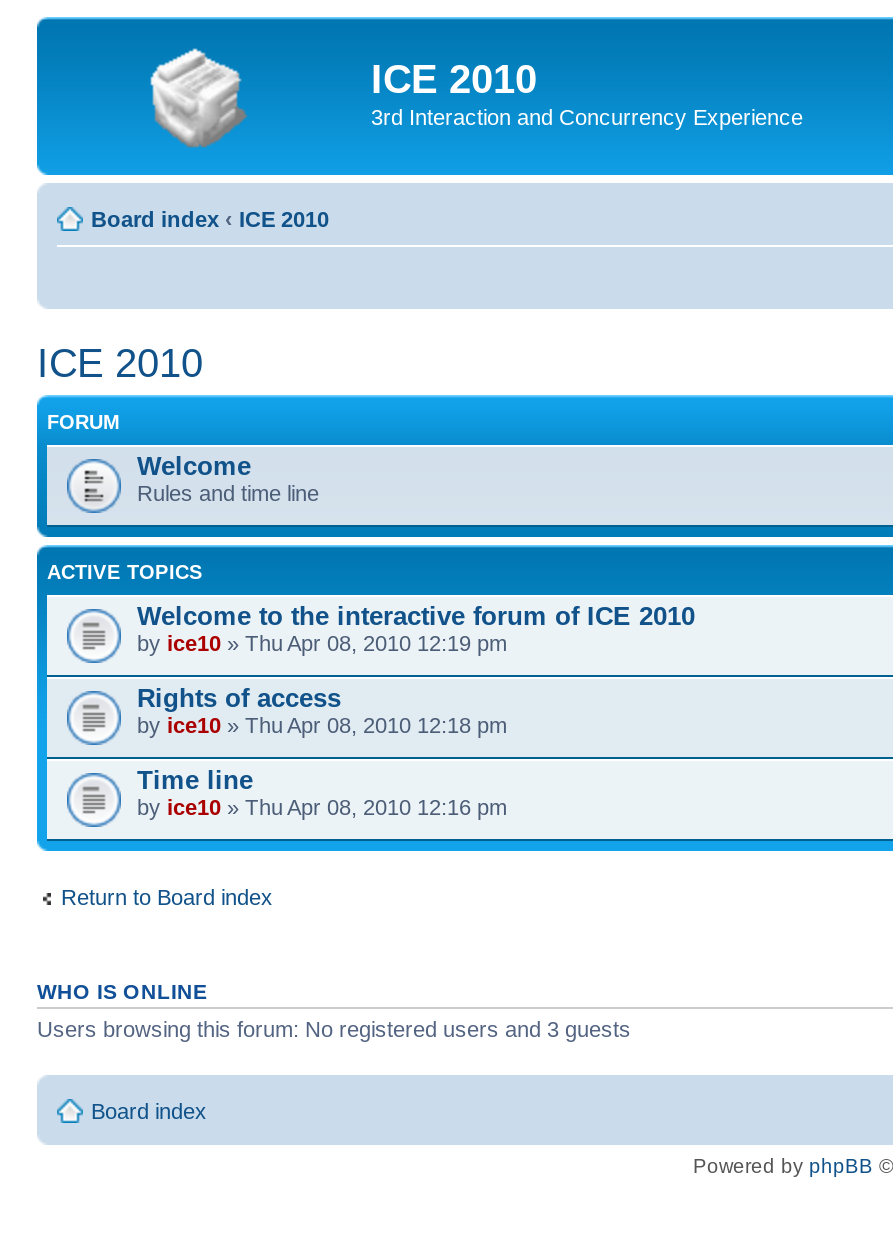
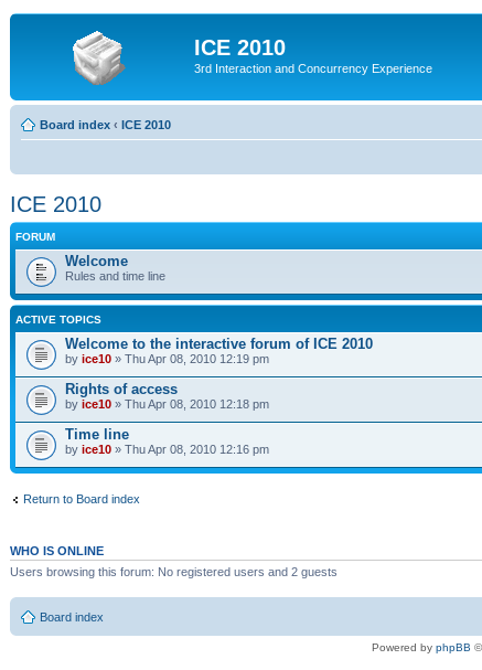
[37,1016,631,1040] Users browsing this forum: No registered users and 3 guests -> [10,565,338,578] Users browsing this forum: No registered users and 2 guests

